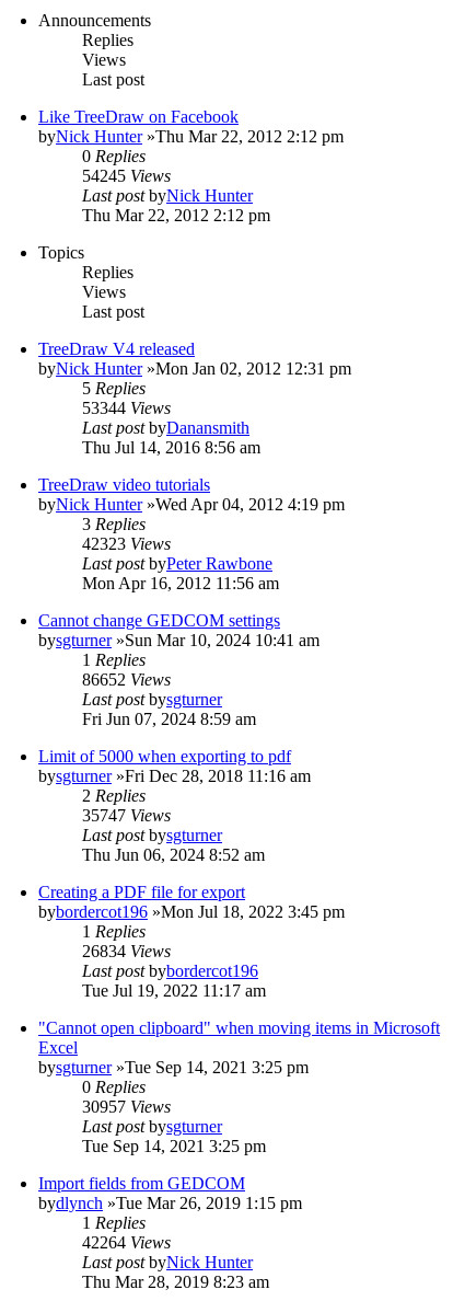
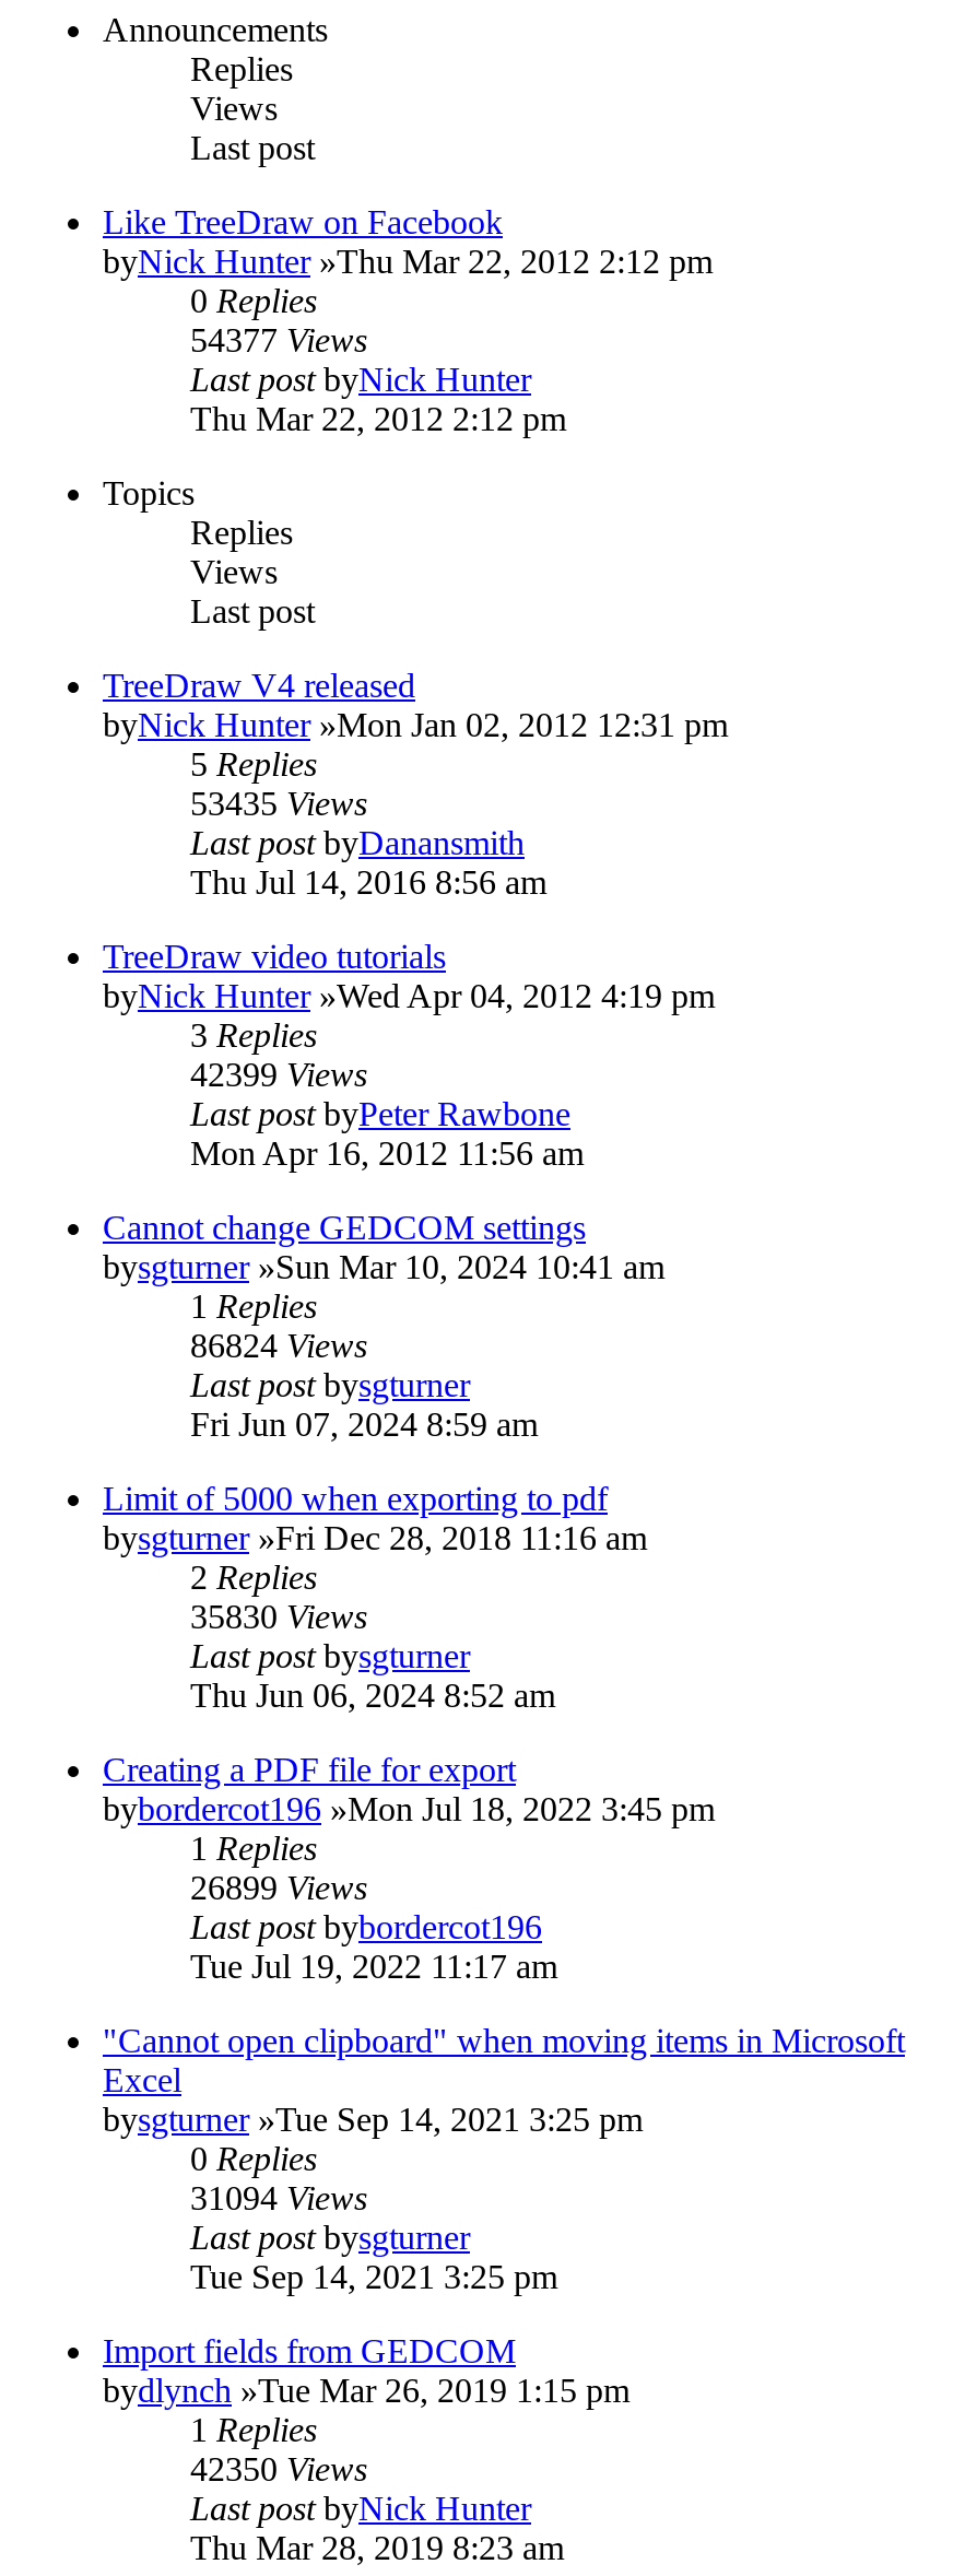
[82,166,171,185] 54245 Views -> [190,321,367,358] 54377 Views
[82,399,171,417] 53344 Views -> [190,784,367,822] 53435 Views
[82,534,171,553] 42323 Views -> [190,1056,367,1093] 42399 Views
[82,670,171,689] 86652 Views -> [190,1327,367,1364] 86824 Views
[82,806,171,825] 35747 Views -> [190,1598,367,1635] 35830 Views
[82,942,171,960] 26834 Views -> [190,1869,367,1906] 26899 Views
[82,1097,171,1116] 30957 Views -> [190,2179,367,2216] 31094 Views
[82,1233,171,1252] 42264 Views -> [190,2450,367,2487] 42350 Views

